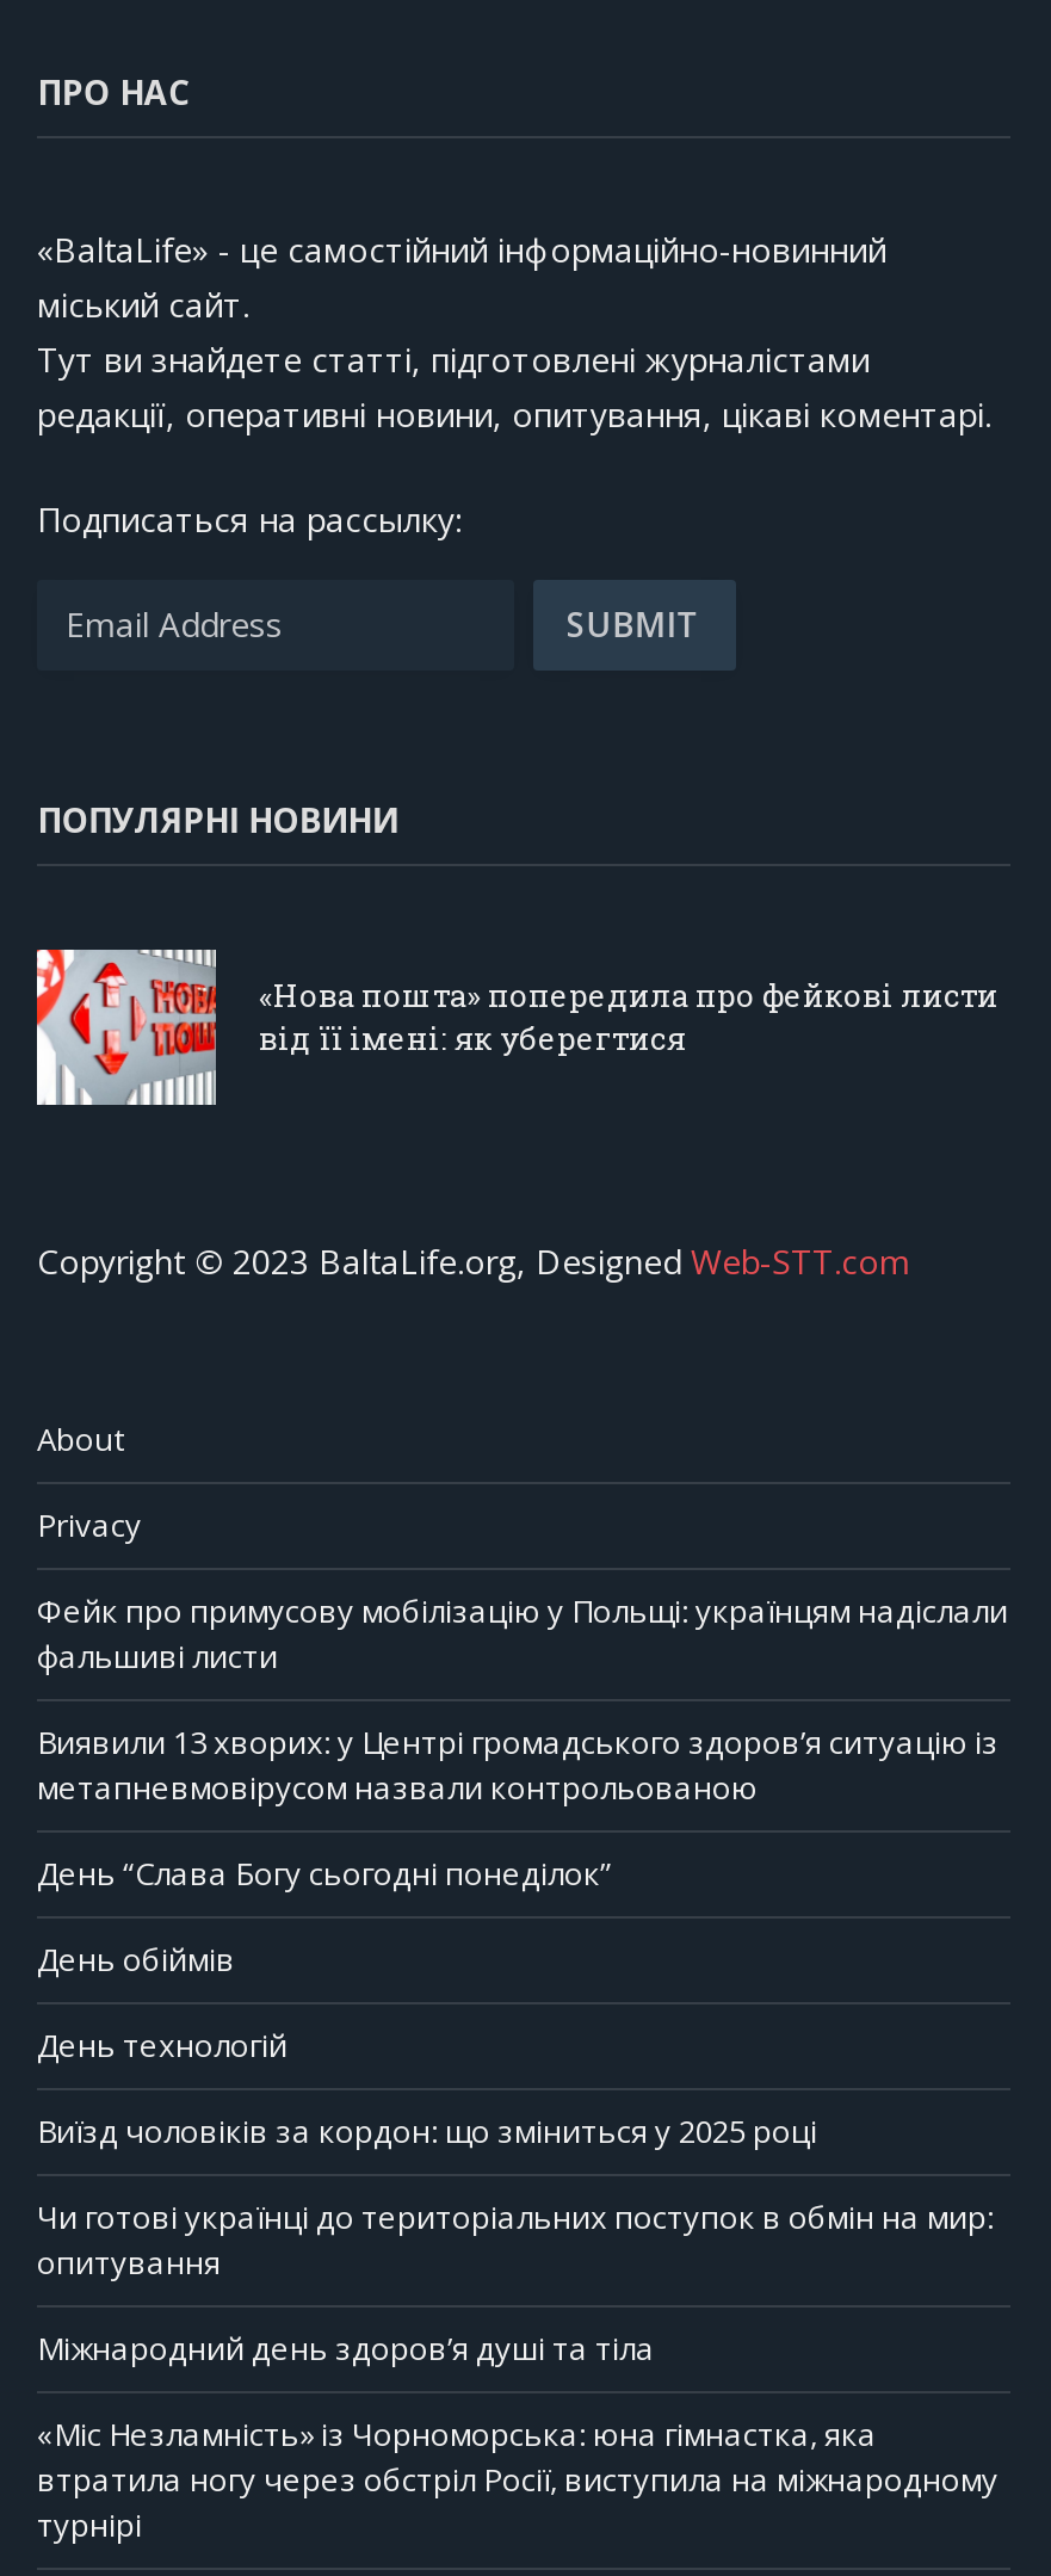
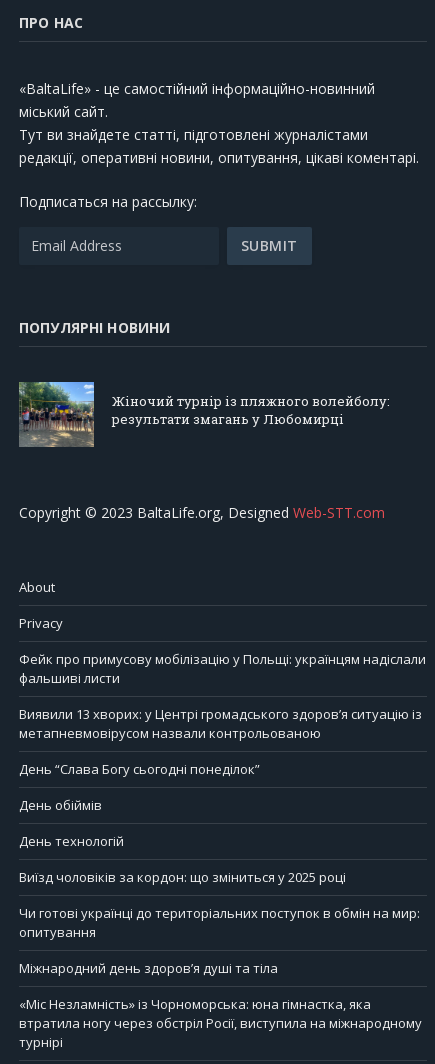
[35,947,999,1107] [image] | «Нова пошта» попередила про фейкові листи | від її імені: як уберегтися -> [18,381,390,448] [image] | Жіночий турнір із пляжного волейболу: | результати змагань у Любомирці

